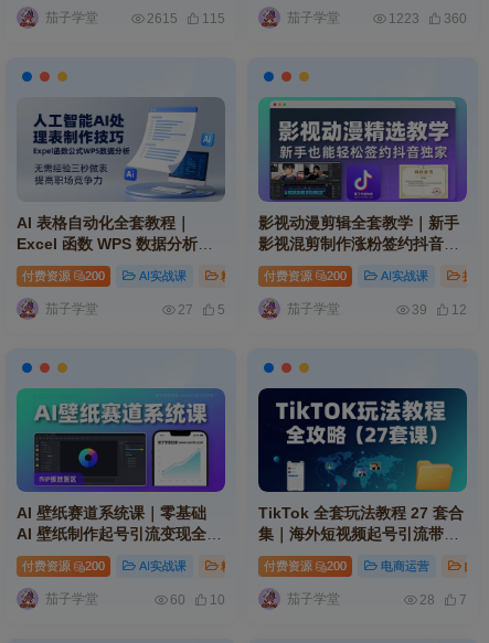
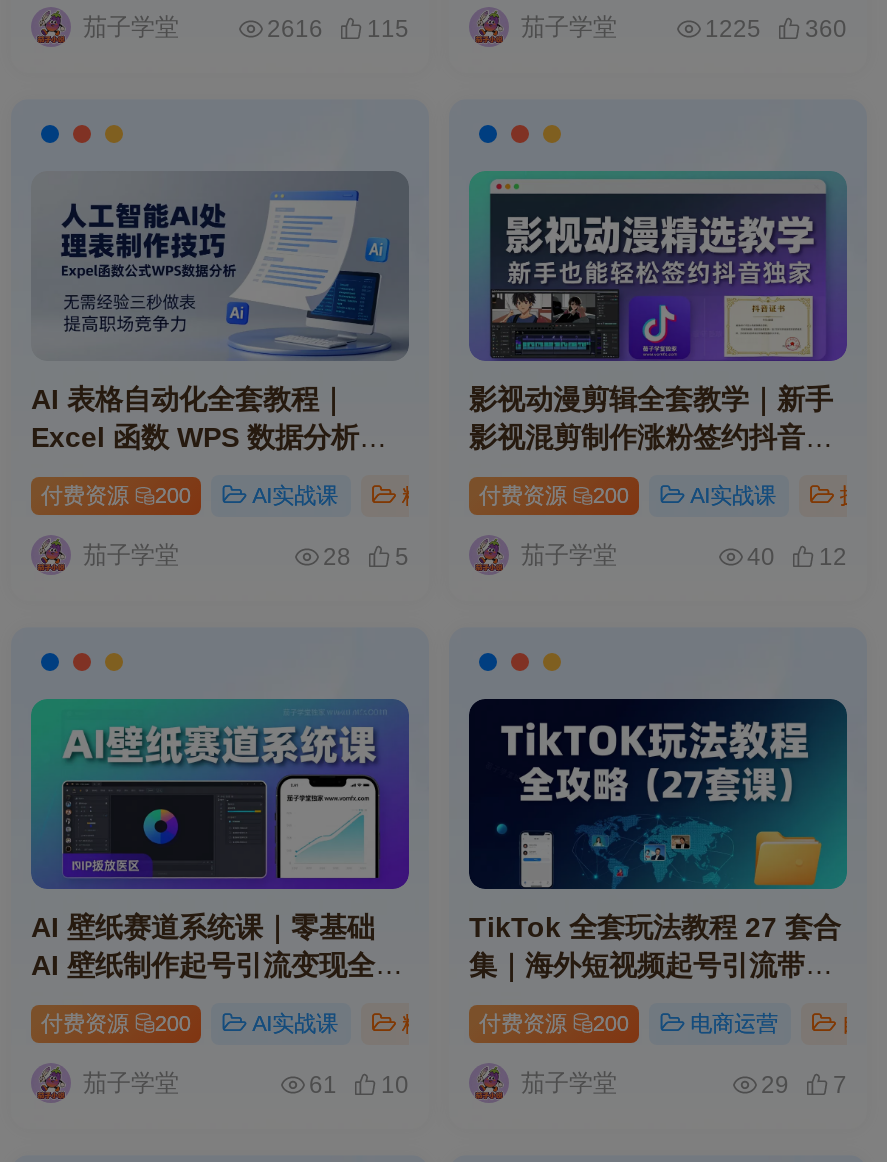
[147,11,225,27] 2615 115 -> [267,16,409,44] 2616 115
[389,11,467,27] 1223 360 -> [705,16,847,44] 1225 360
[178,302,225,317] 27 5 -> [323,544,409,572] 28 5
[412,302,467,317] 39 12 -> [747,544,847,572] 40 12
[170,593,225,608] 60 10 -> [309,1071,409,1099] 61 10
[419,593,467,608] 28 7 -> [761,1071,847,1099] 29 7

